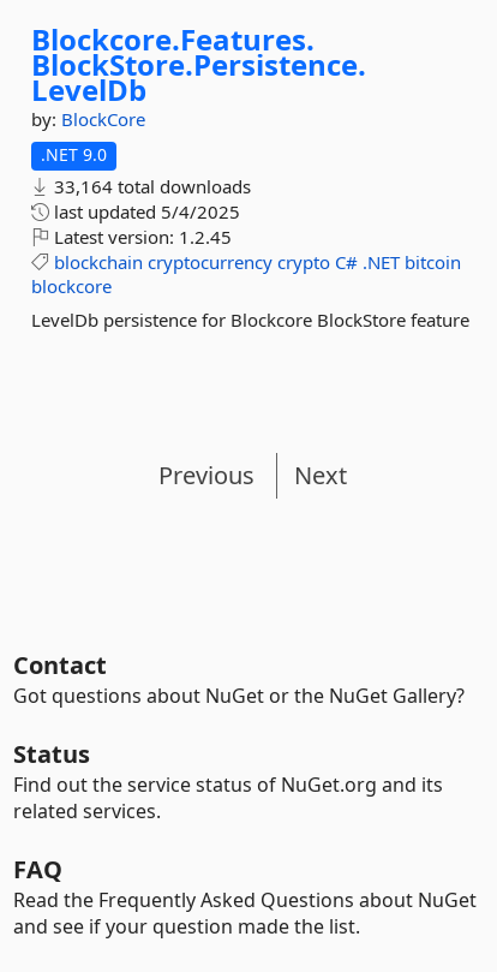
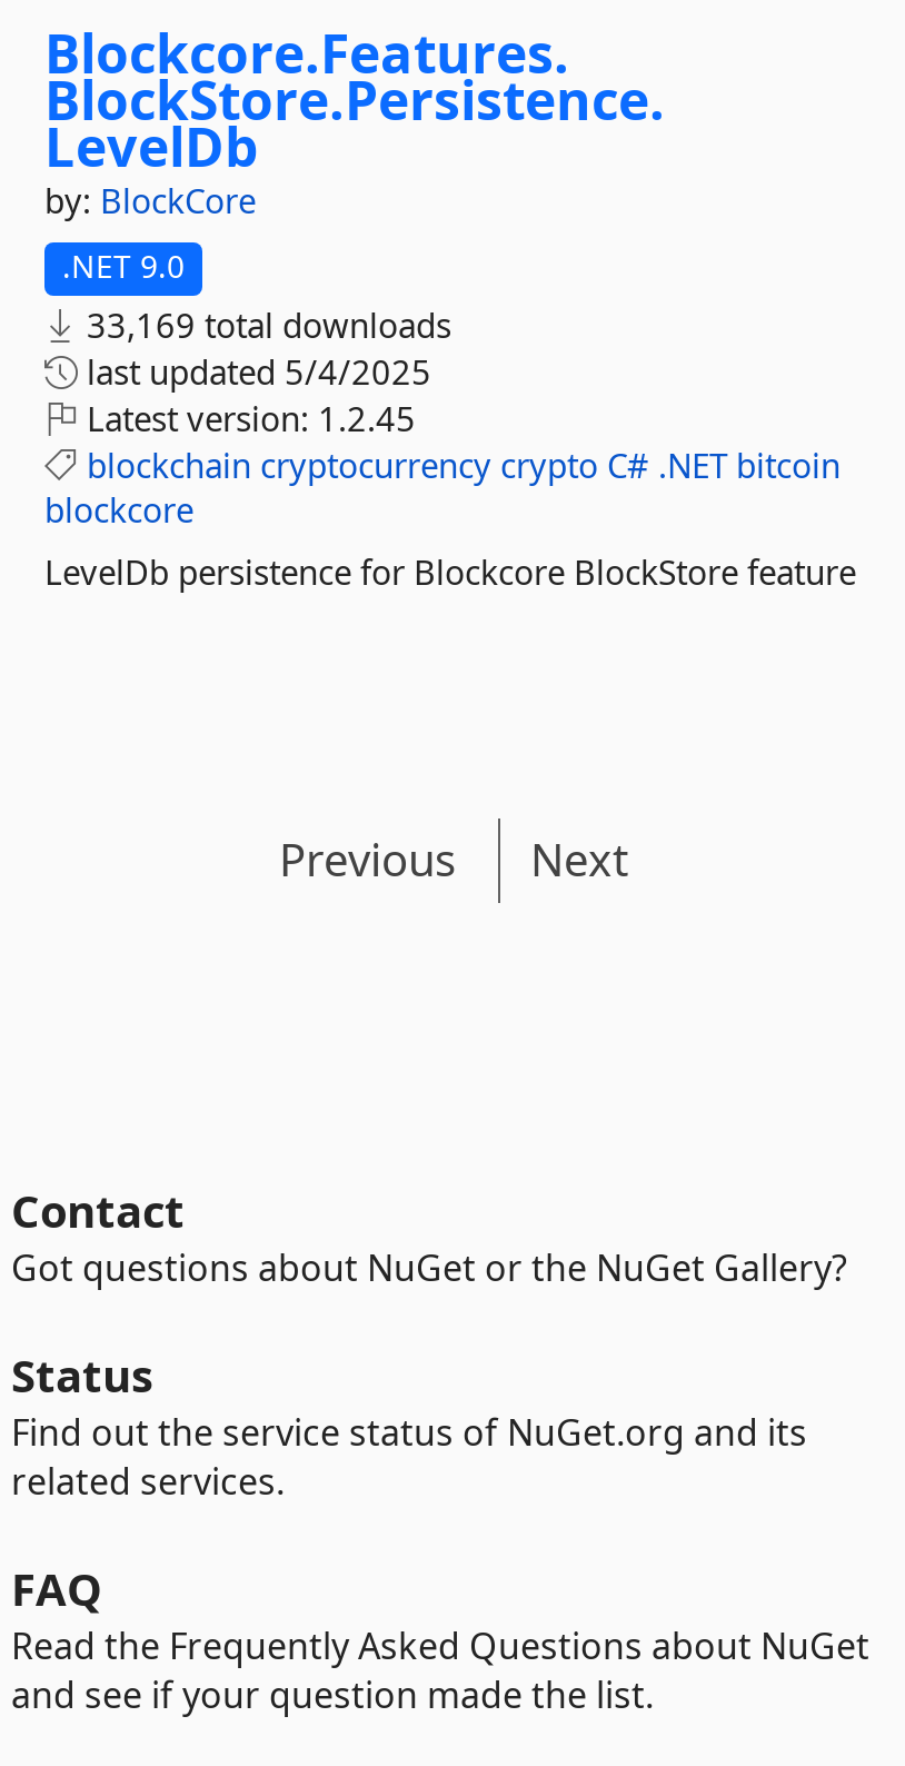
[49,174,251,198] 33,164 total downloads -> [78,302,451,347] 33,169 total downloads

